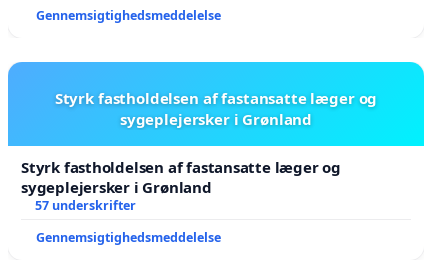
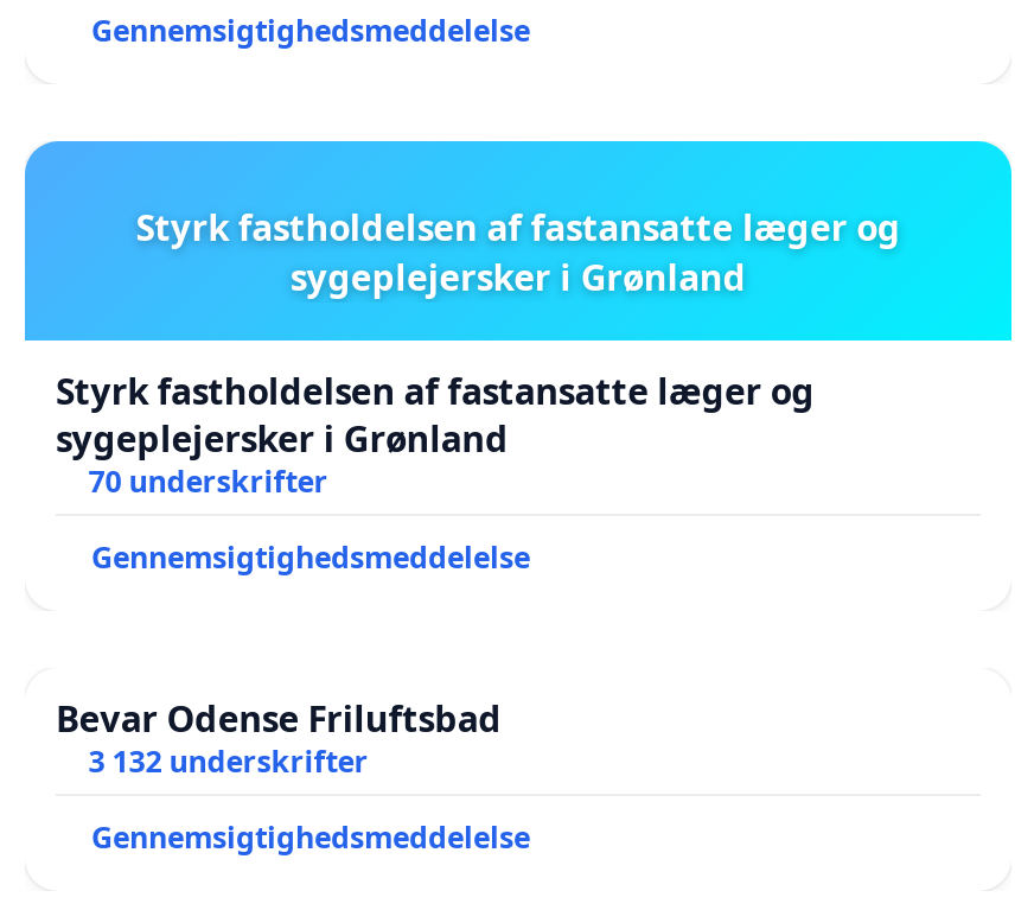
[35,197,136,214] 57 underskrifter -> [56,462,530,783] 70 underskrifter | Gennemsigtighedsmeddelelse | Bevar Odense Friluftsbad | 3 132 underskrifter

